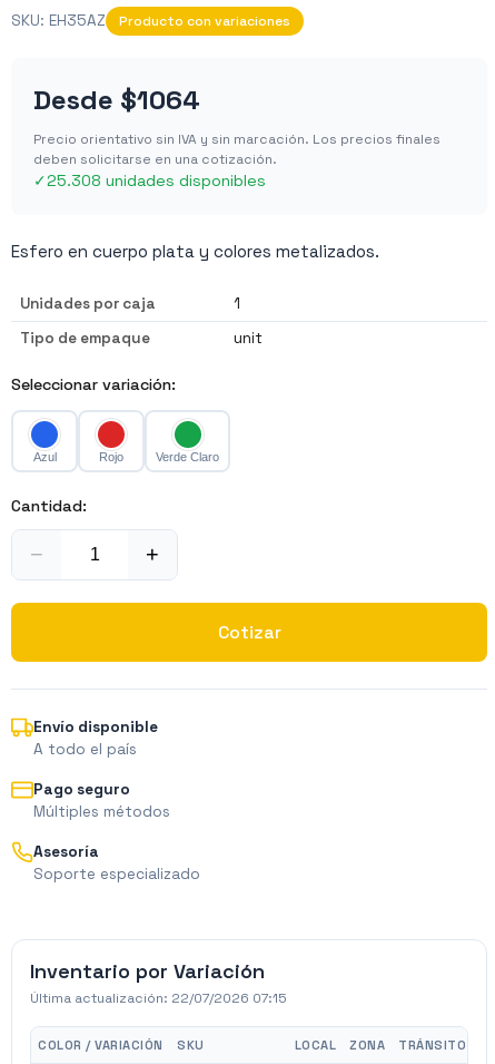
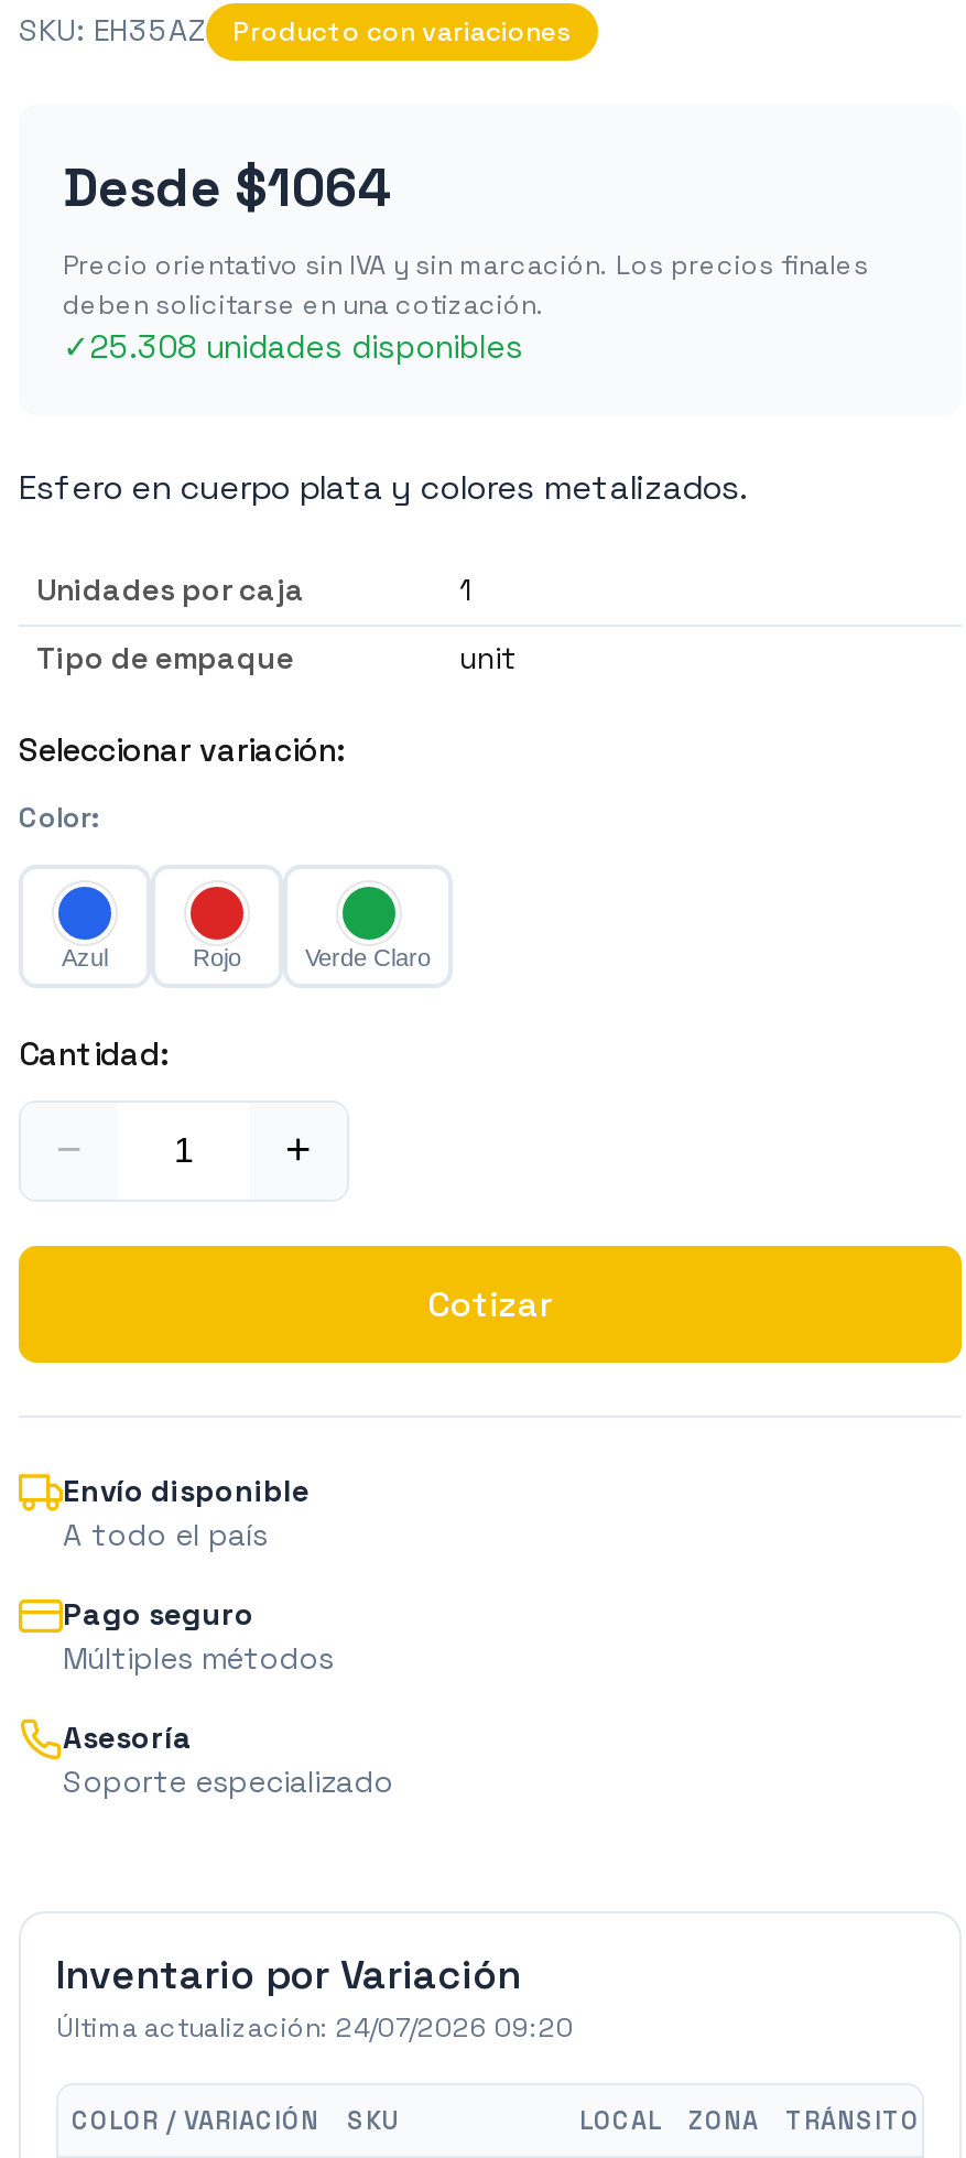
none -> [19,798,100,835] Color:
[30,989,287,1007] Última actualización: 22/07/2026 07:15 -> [56,2010,574,2045] Última actualización: 24/07/2026 09:20

